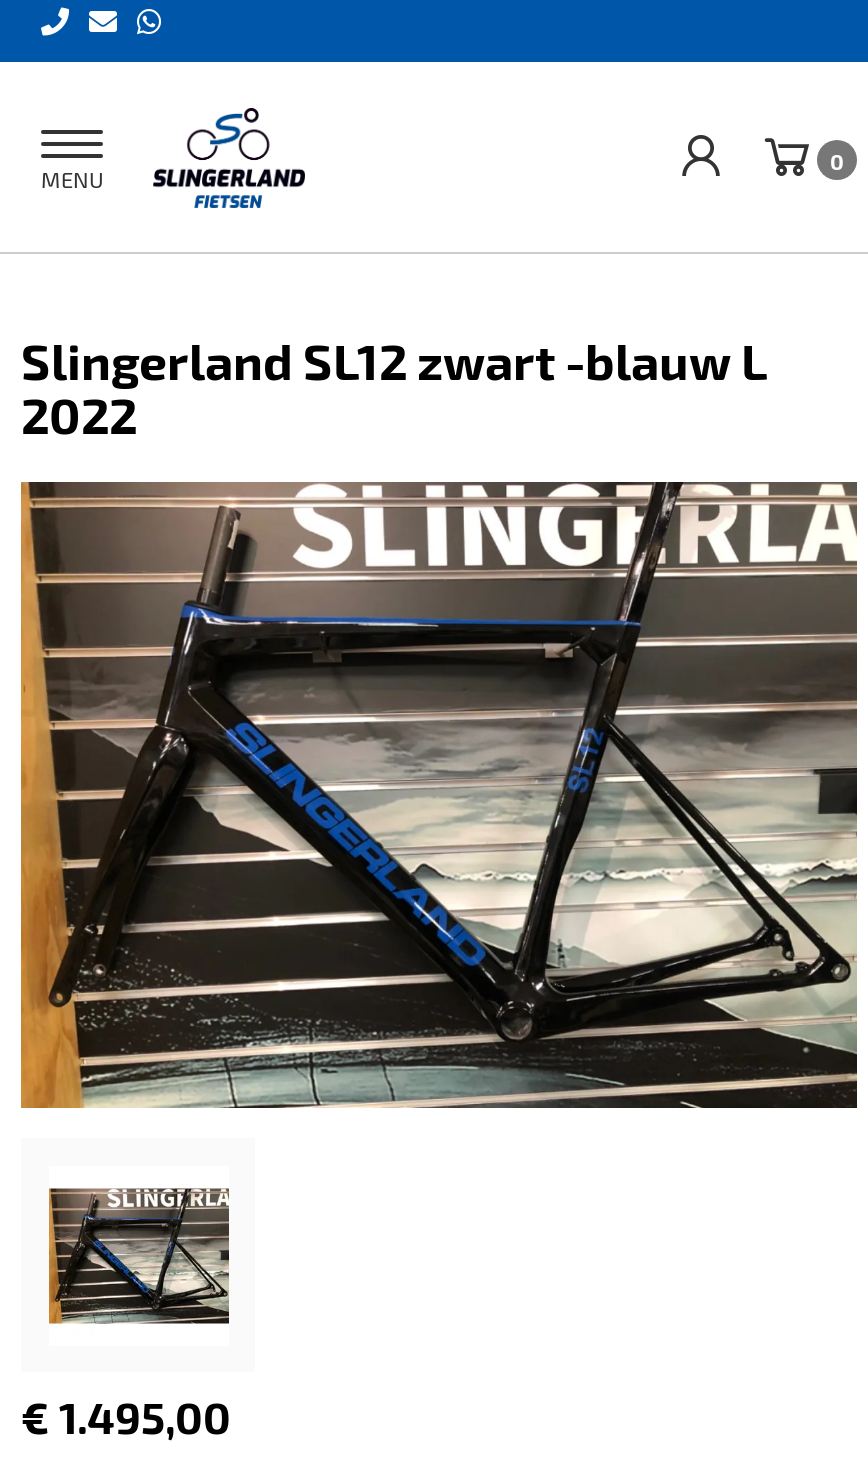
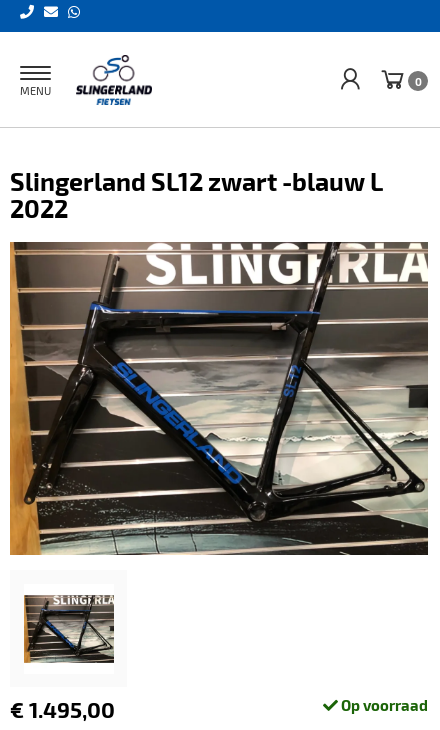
none -> [338,696,428,714] Op voorraad

